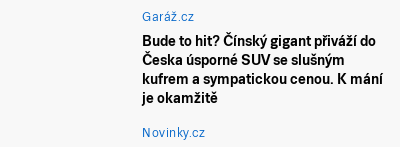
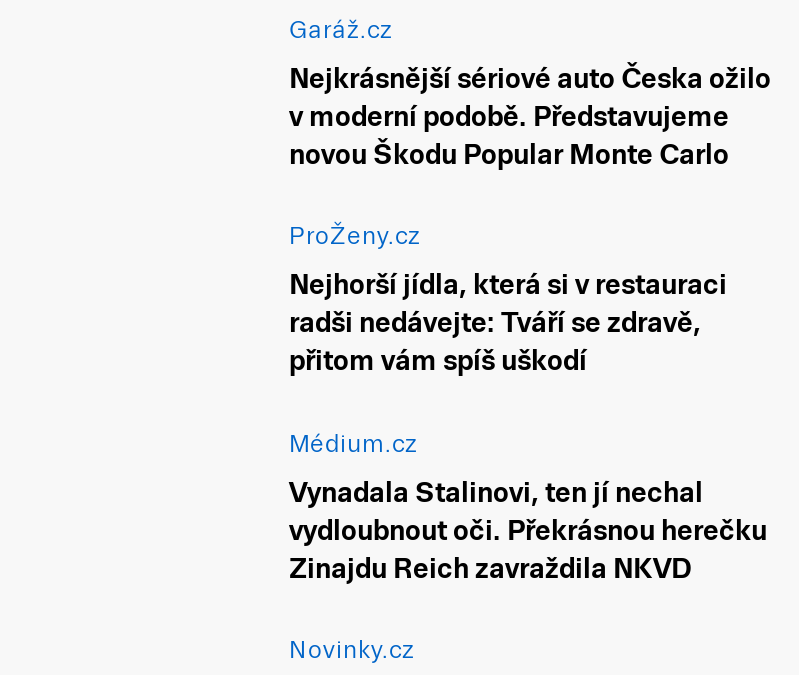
[142,33,383,106] Bude to hit? Čínský gigant přiváží do | Česka úsporné SUV se slušným | kufrem a sympatickou cenou. K mání | je okamžitě -> [289,62,771,584] Nejkrásnější sériové auto Česka ožilo | v moderní podobě. Představujeme | novou Škodu Popular Monte Carlo | ProŽeny.cz | Nejhorší jídla, která si v restauraci | radši nedávejte: Tváří se zdravě, | přitom vám spíš uškodí | Médium.cz | Vynadala Stalinovi, ten jí nechal | vydloubnout oči. Překrásnou herečku | Zinajdu Reich zavraždila NKVD

